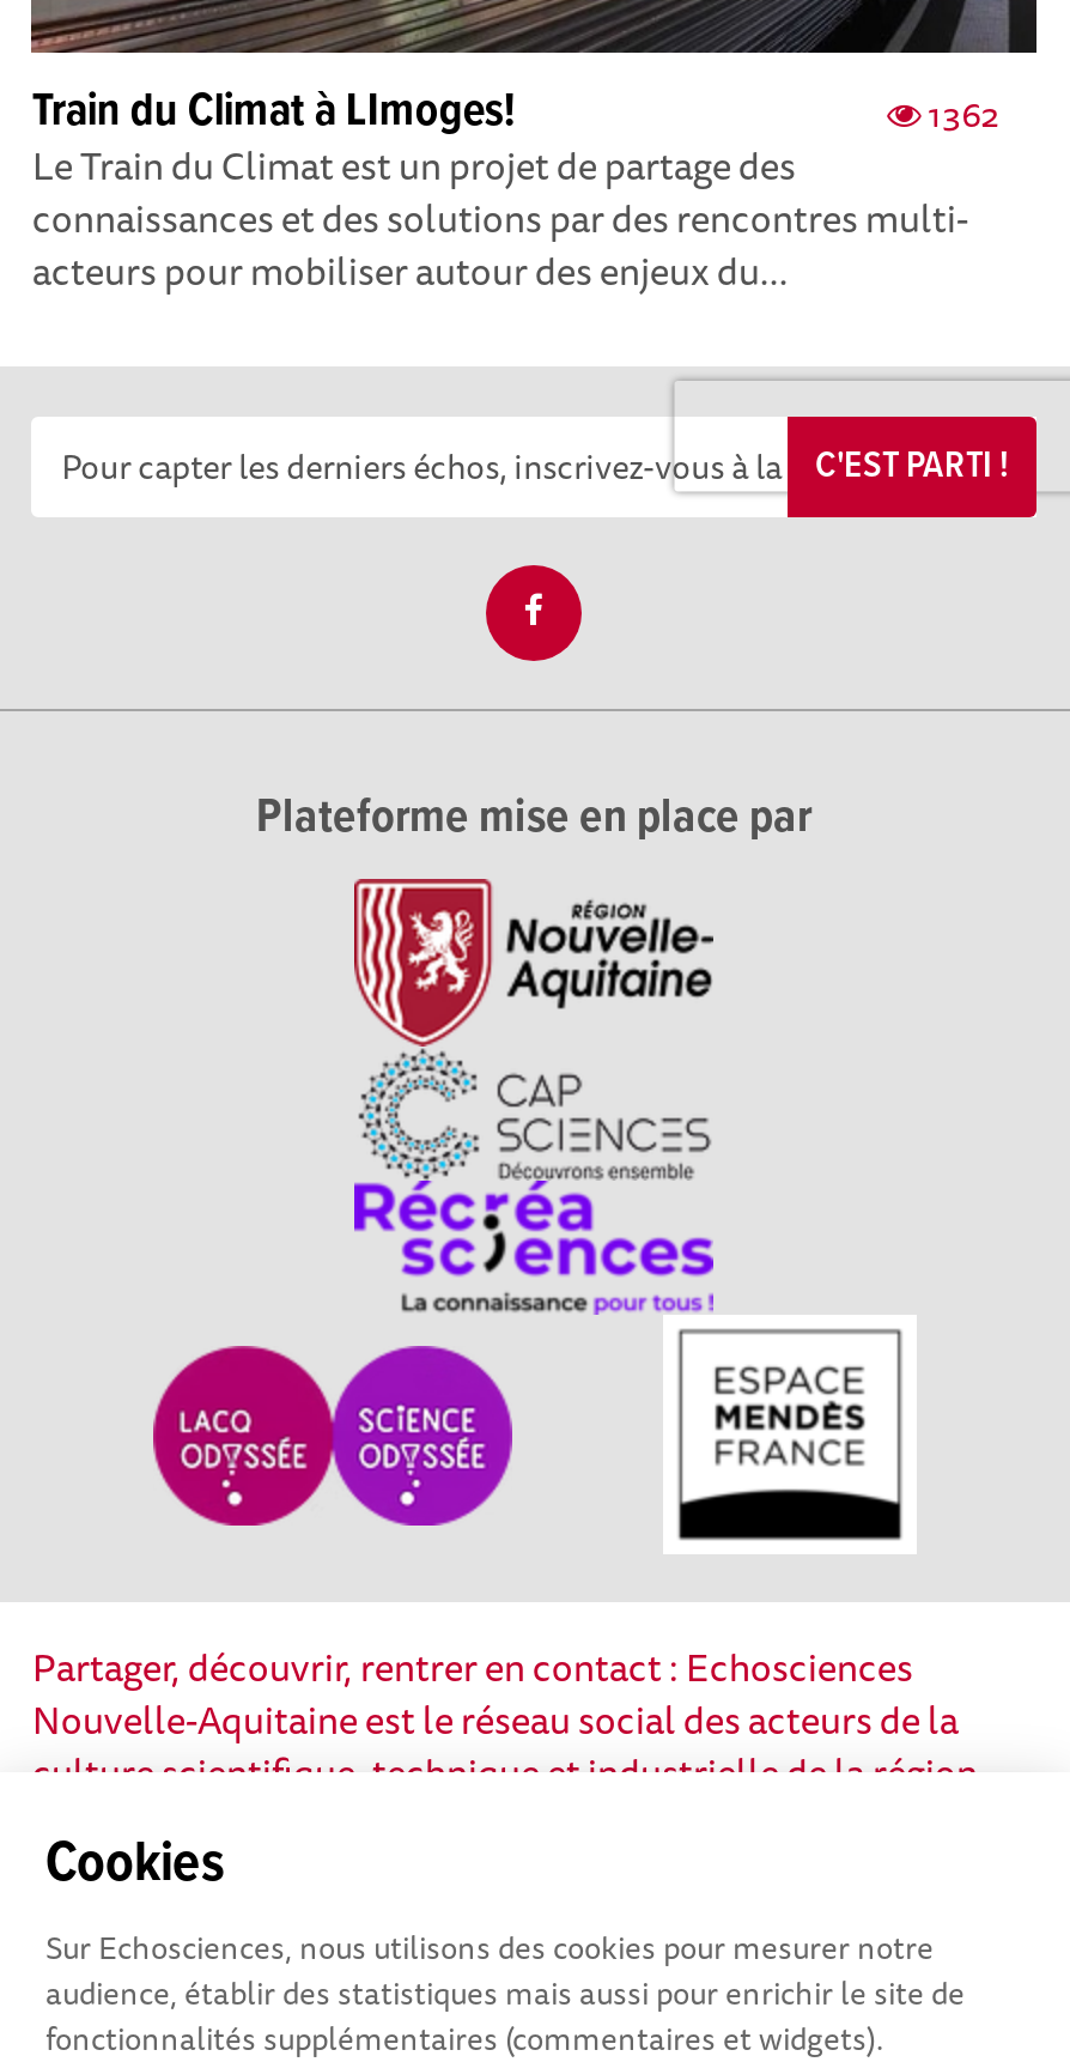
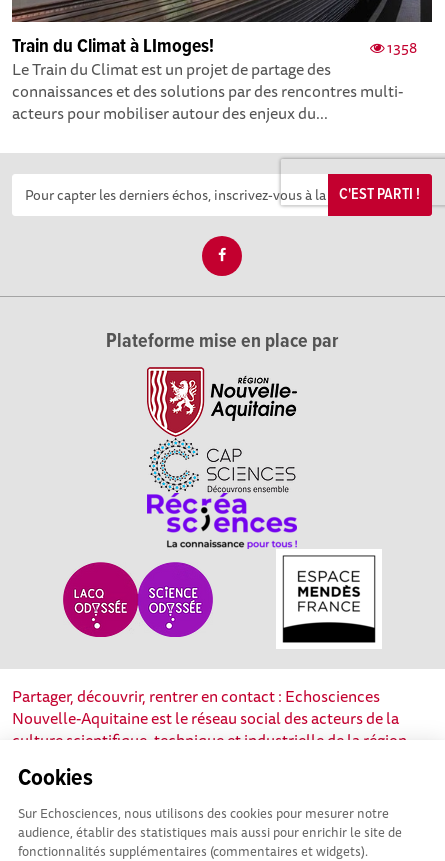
[921,85,1000,141] 1362 -> [384,36,417,59] 1358

